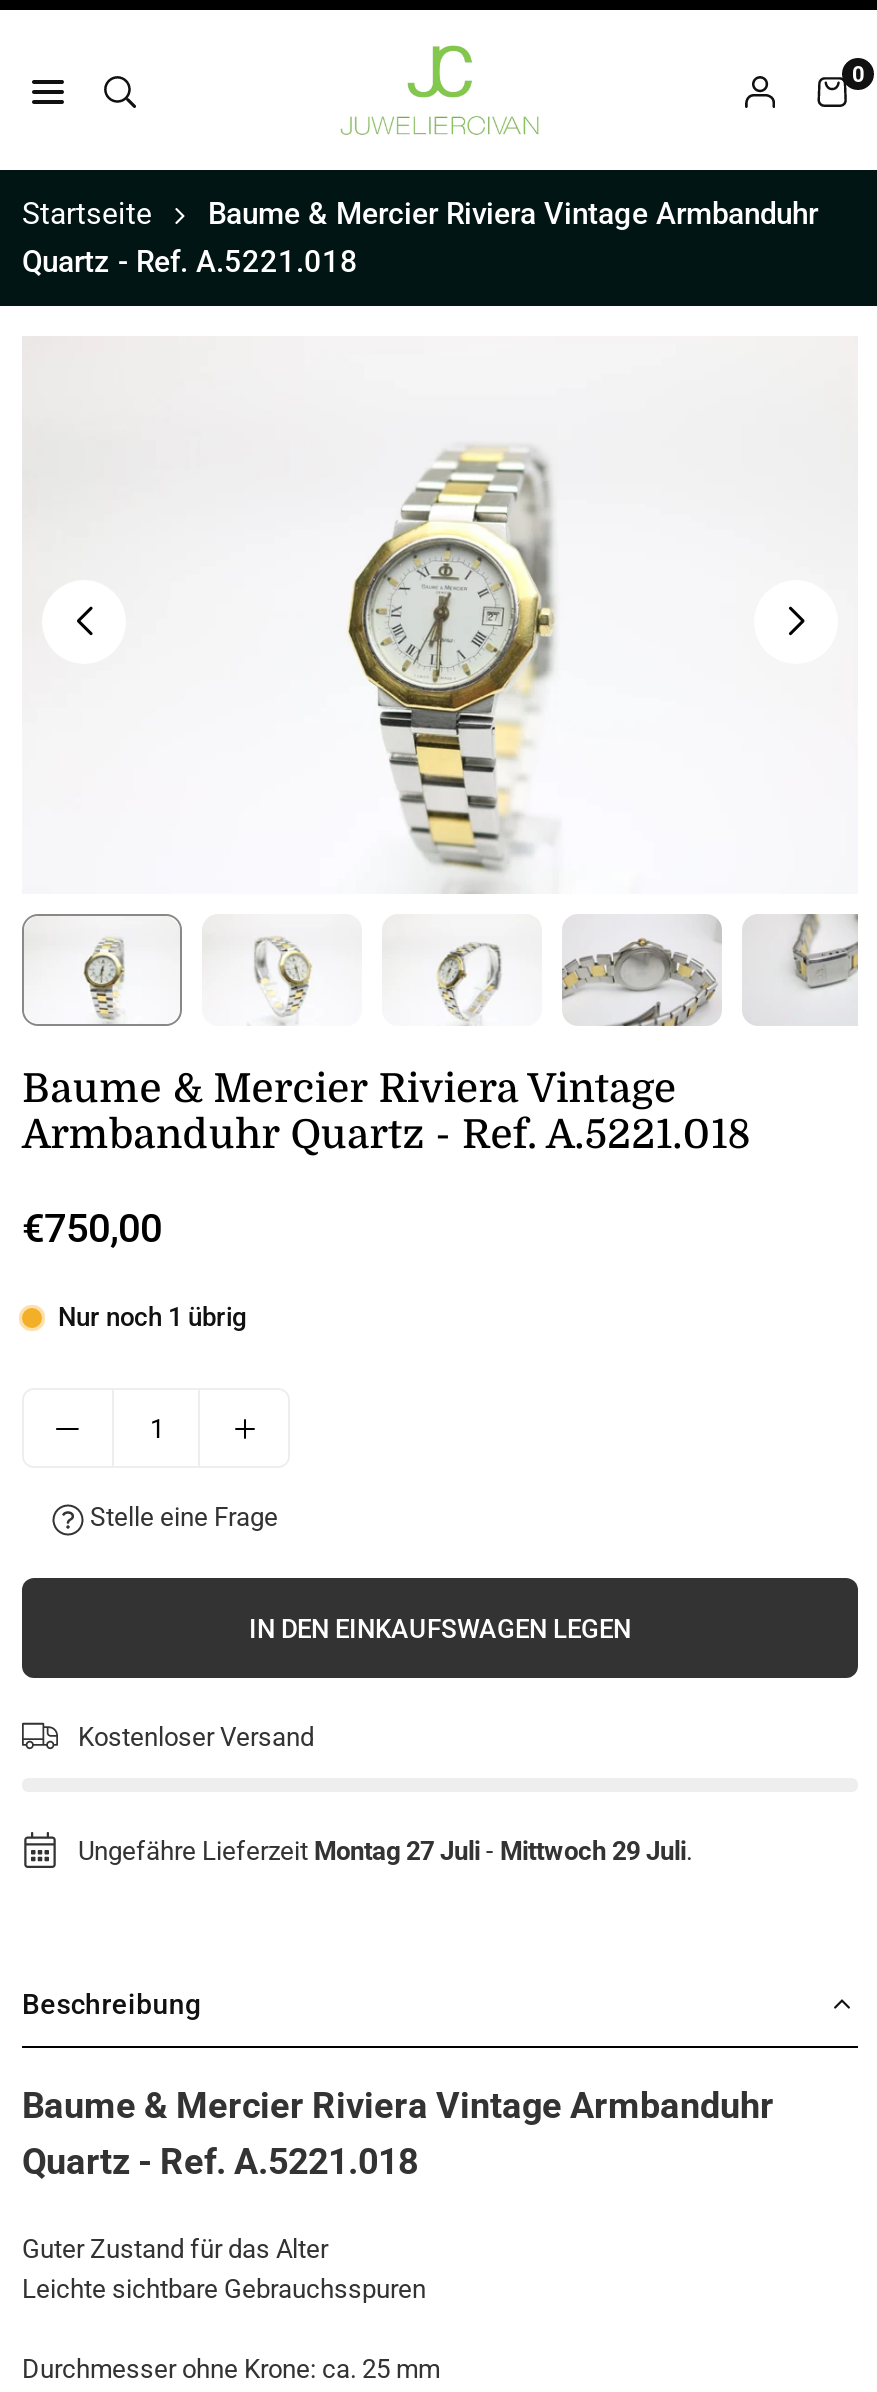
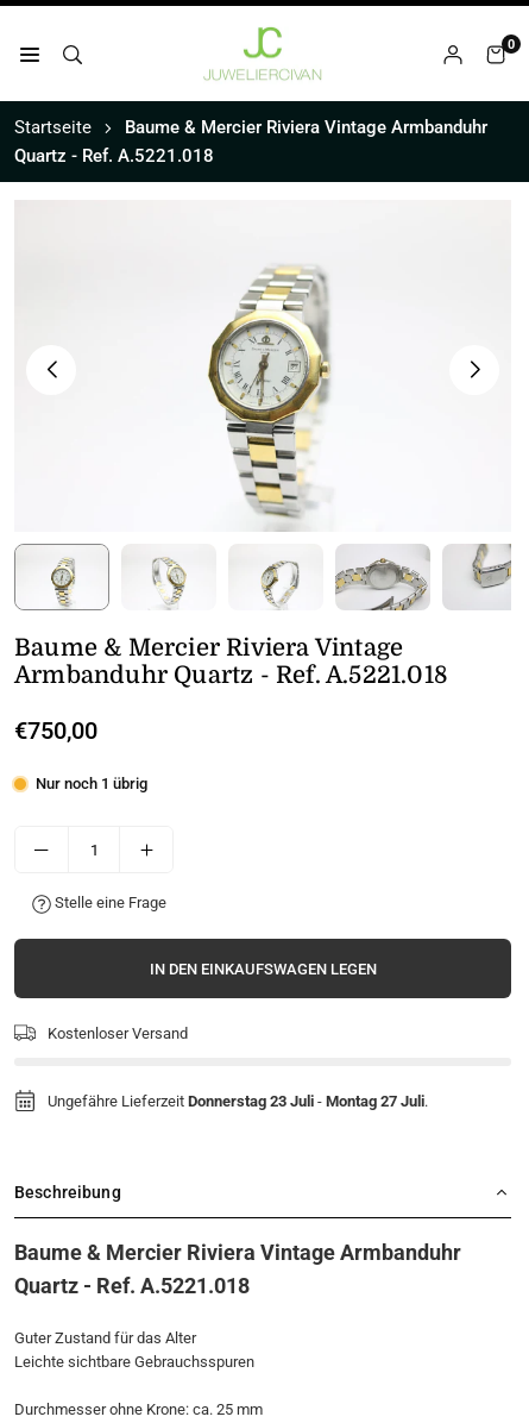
[78,1836,692,1866] Ungefähre Lieferzeit Montag 27 Juli - Mittwoch 29 Juli. -> [48,1092,428,1110] Ungefähre Lieferzeit Donnerstag 23 Juli - Montag 27 Juli.

